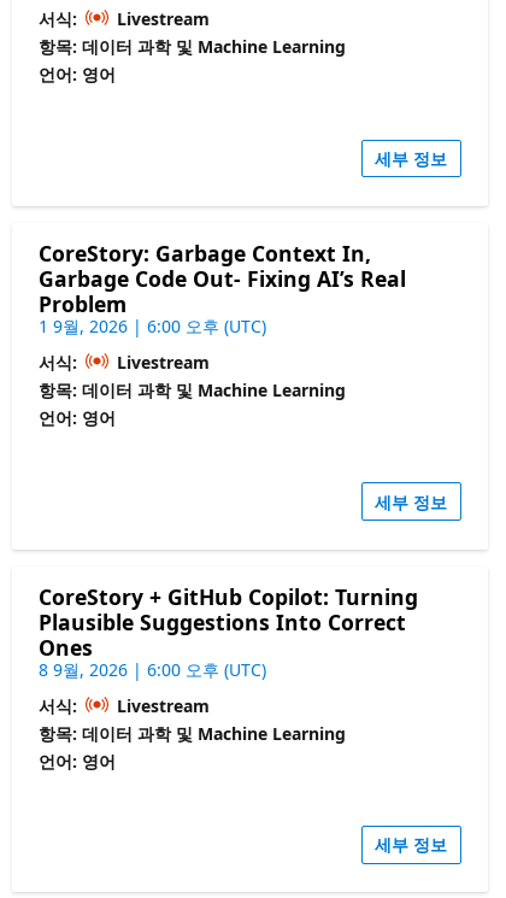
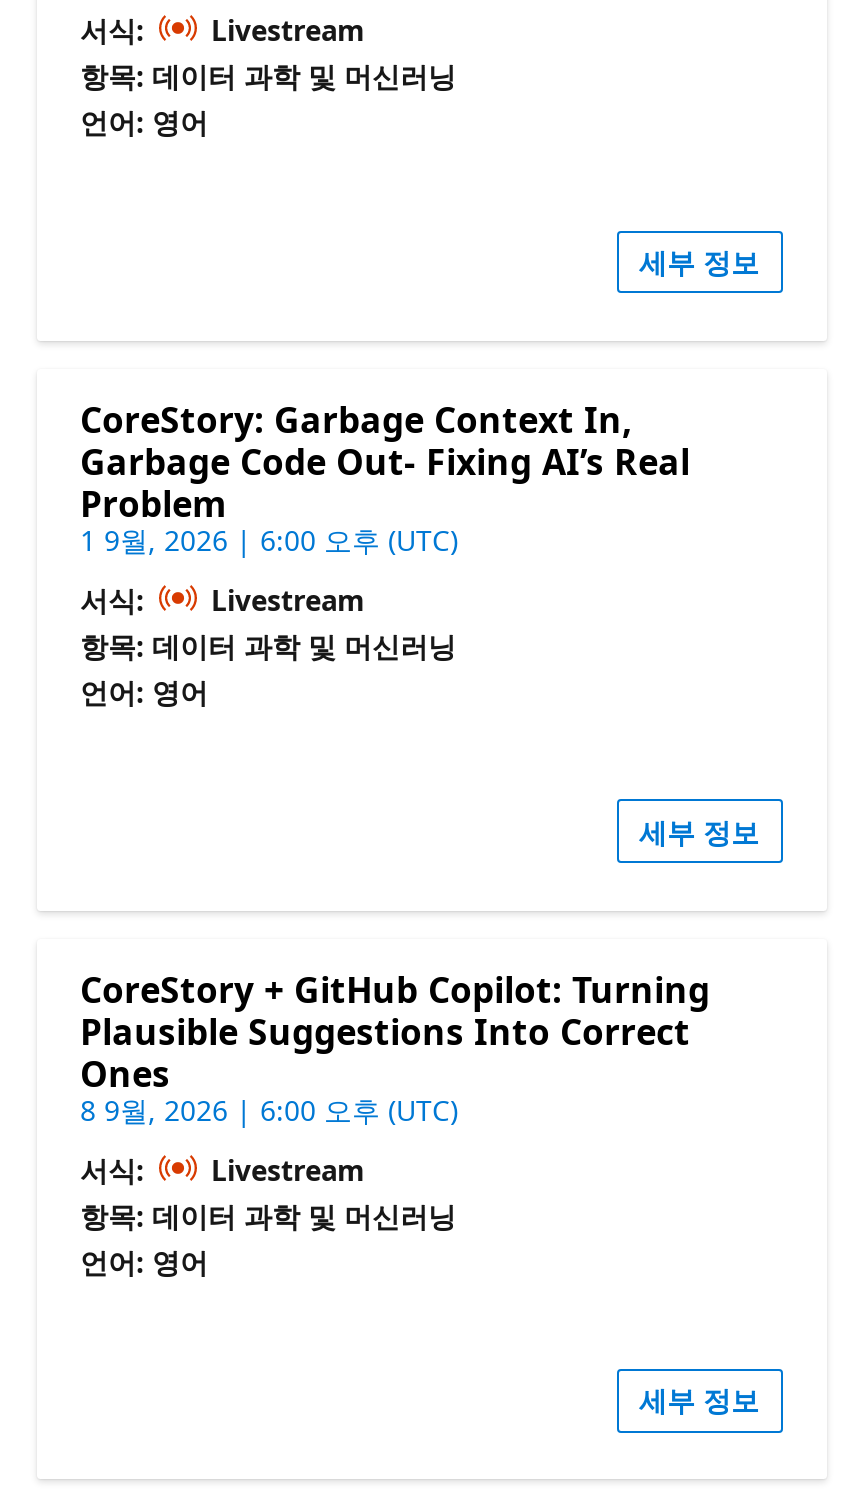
[38,35,345,58] 항목: 데이터 과학 및 Machine Learning -> [80,57,456,95] 항목: 데이터 과학 및 머신러닝
[38,378,345,401] 항목: 데이터 과학 및 Machine Learning -> [80,627,456,665] 항목: 데이터 과학 및 머신러닝
[38,721,345,744] 항목: 데이터 과학 및 Machine Learning -> [80,1196,456,1234] 항목: 데이터 과학 및 머신러닝

